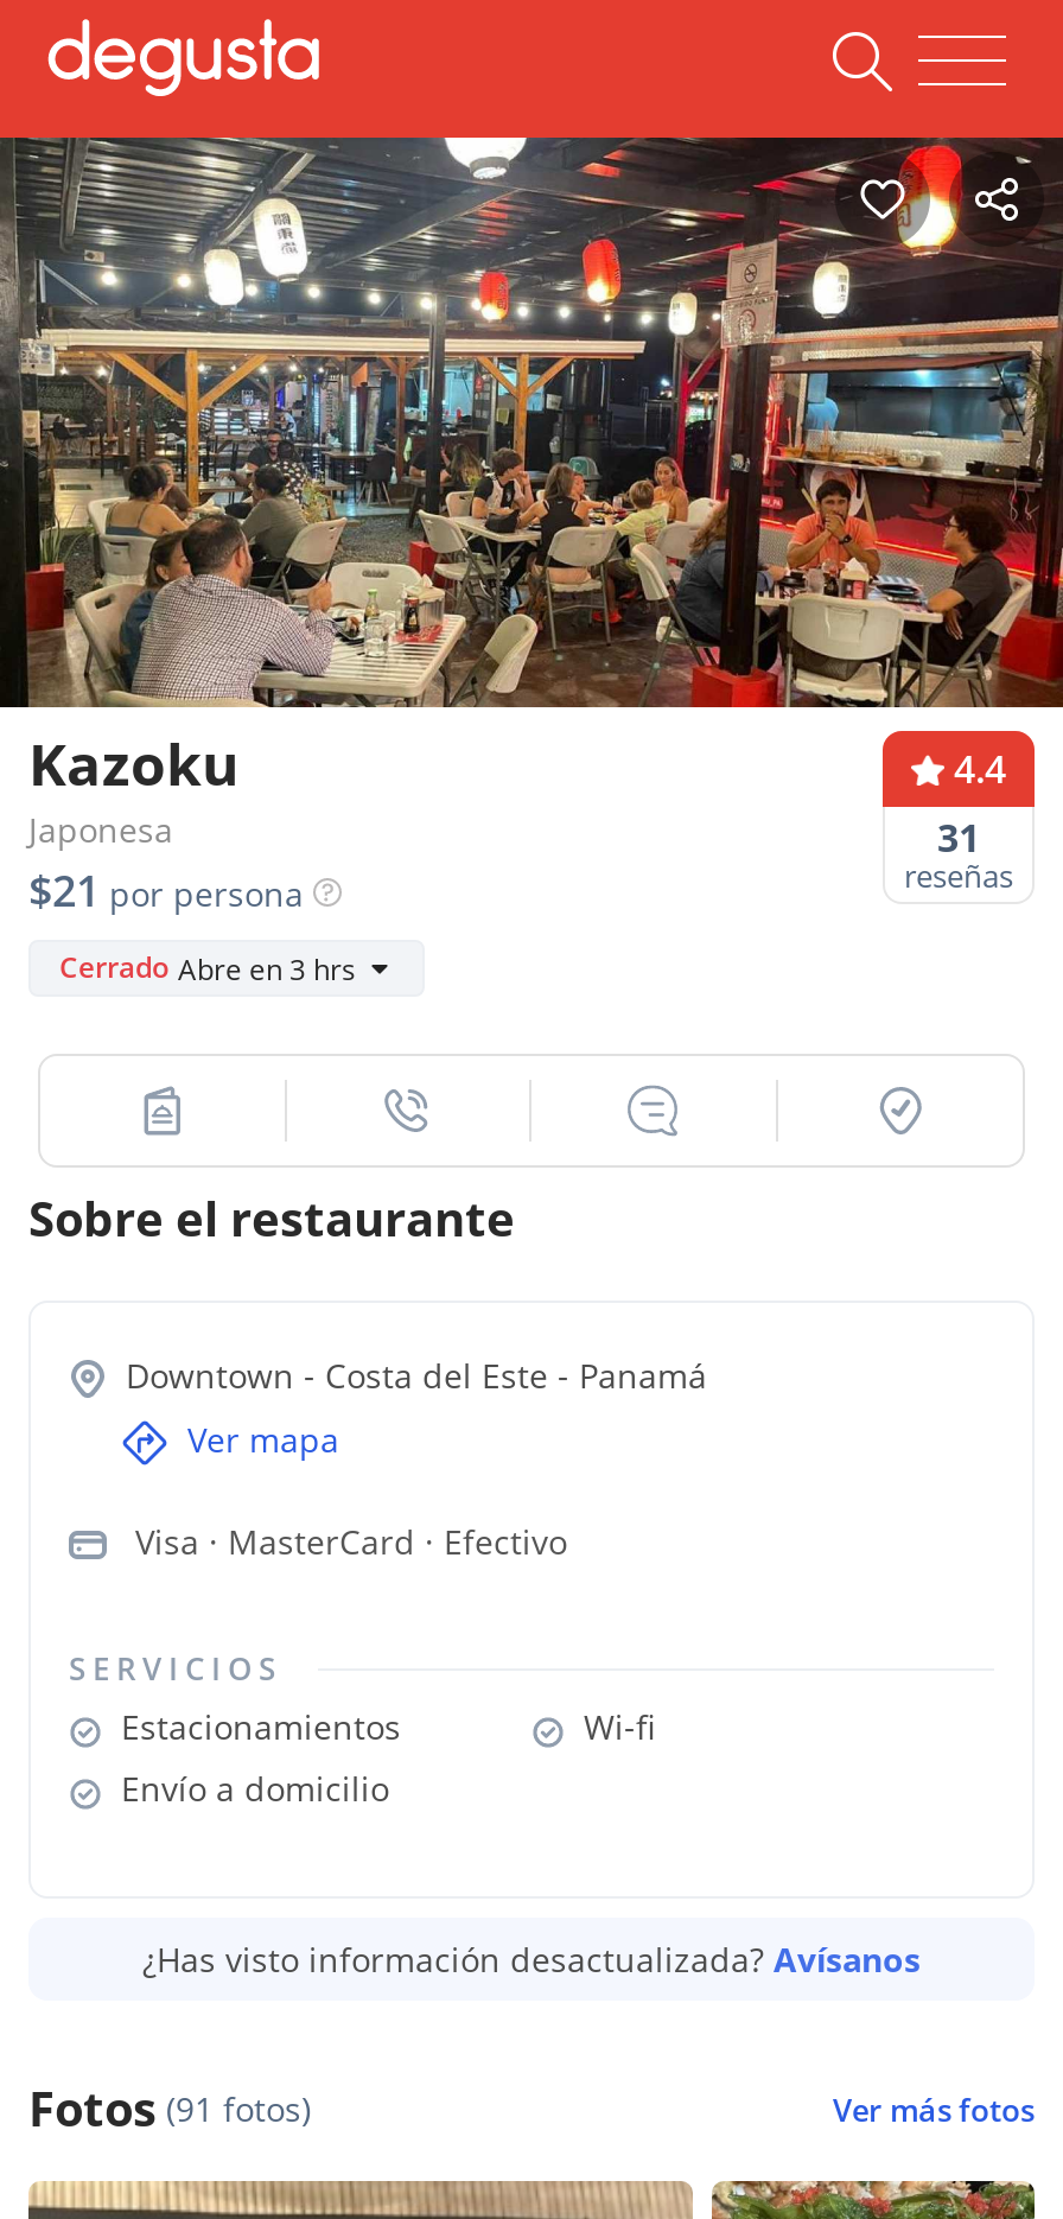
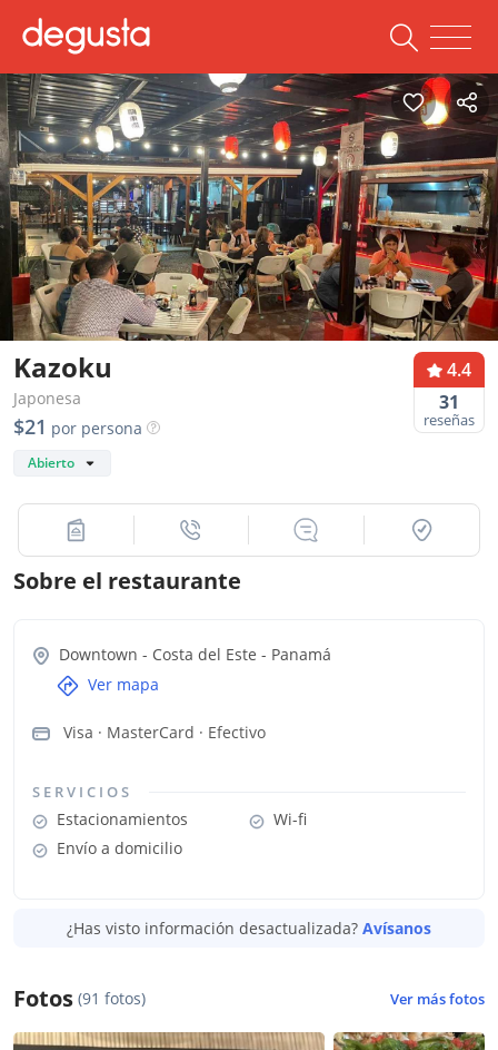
[59,947,356,988] Cerrado Abre en 3 hrs -> [28,453,74,472] Abierto

